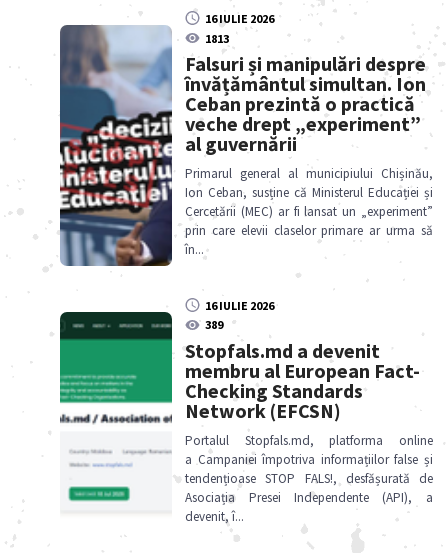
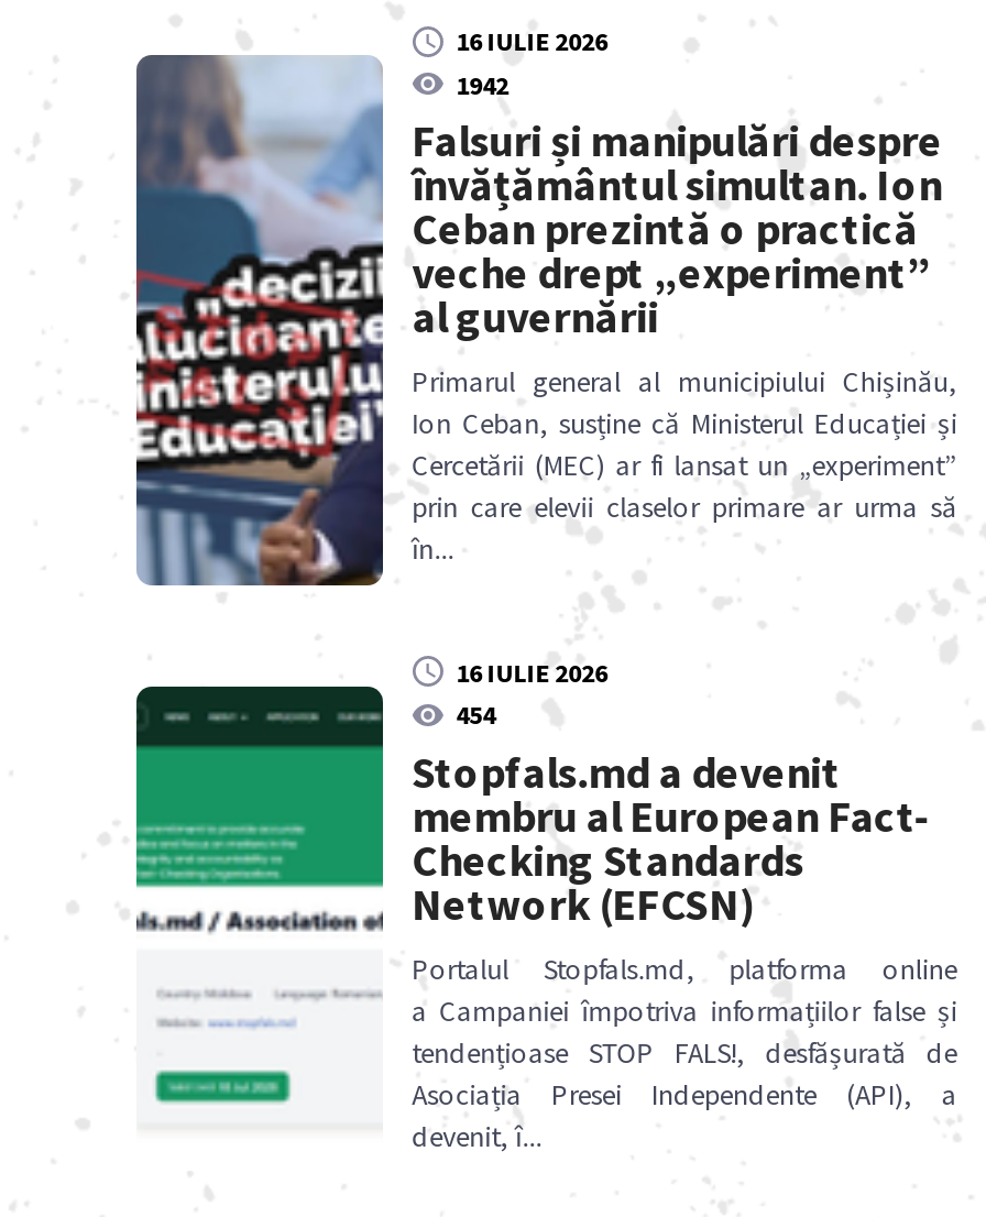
[205,30,229,45] 1813 -> [456,67,509,100] 1942
[205,317,223,332] 389 -> [456,698,495,731] 454

